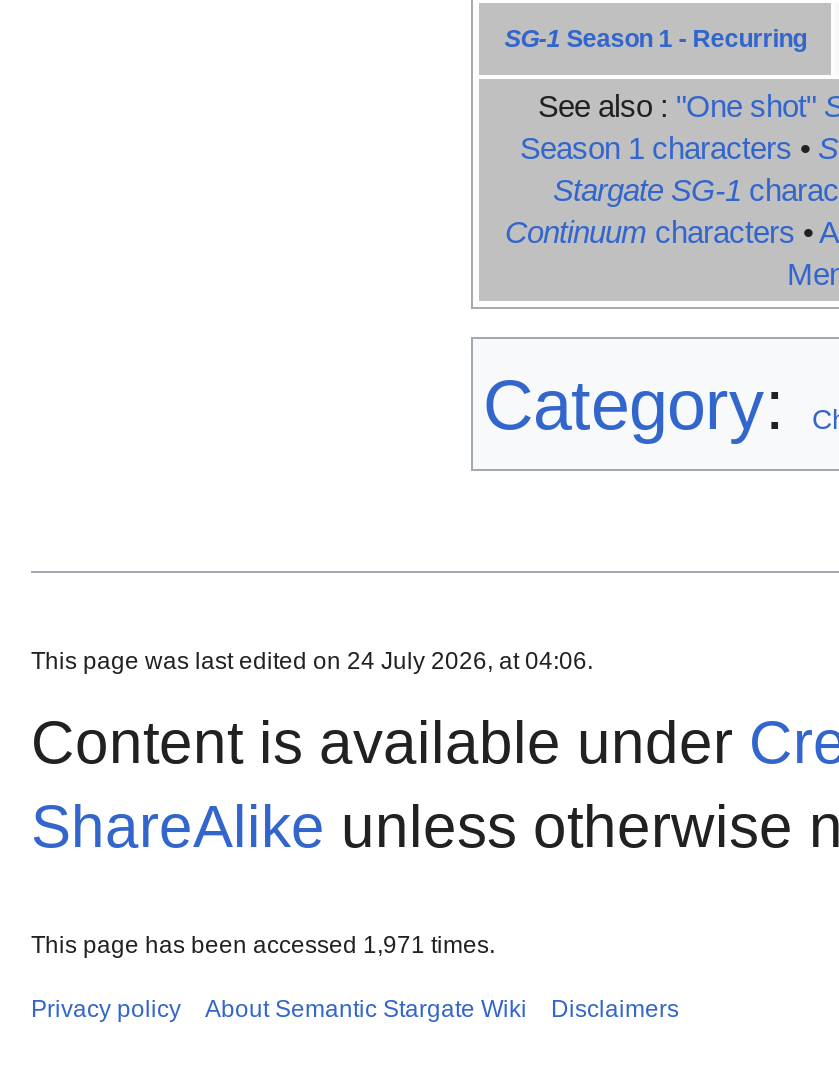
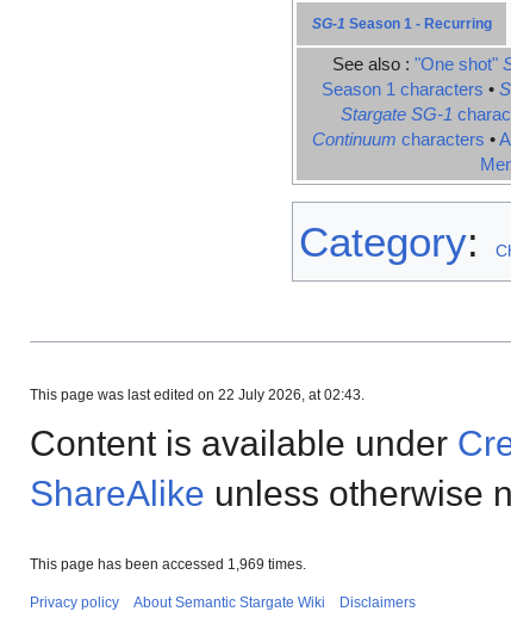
[31,648,593,676] This page was last edited on 24 July 2026, at 04:06. -> [30,387,364,404] This page was last edited on 22 July 2026, at 02:43.
[31,932,495,960] This page has been accessed 1,971 times. -> [30,556,306,573] This page has been accessed 1,969 times.

